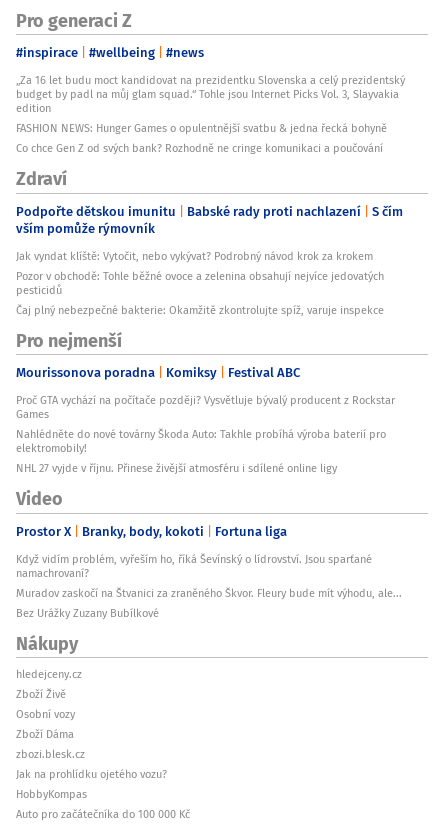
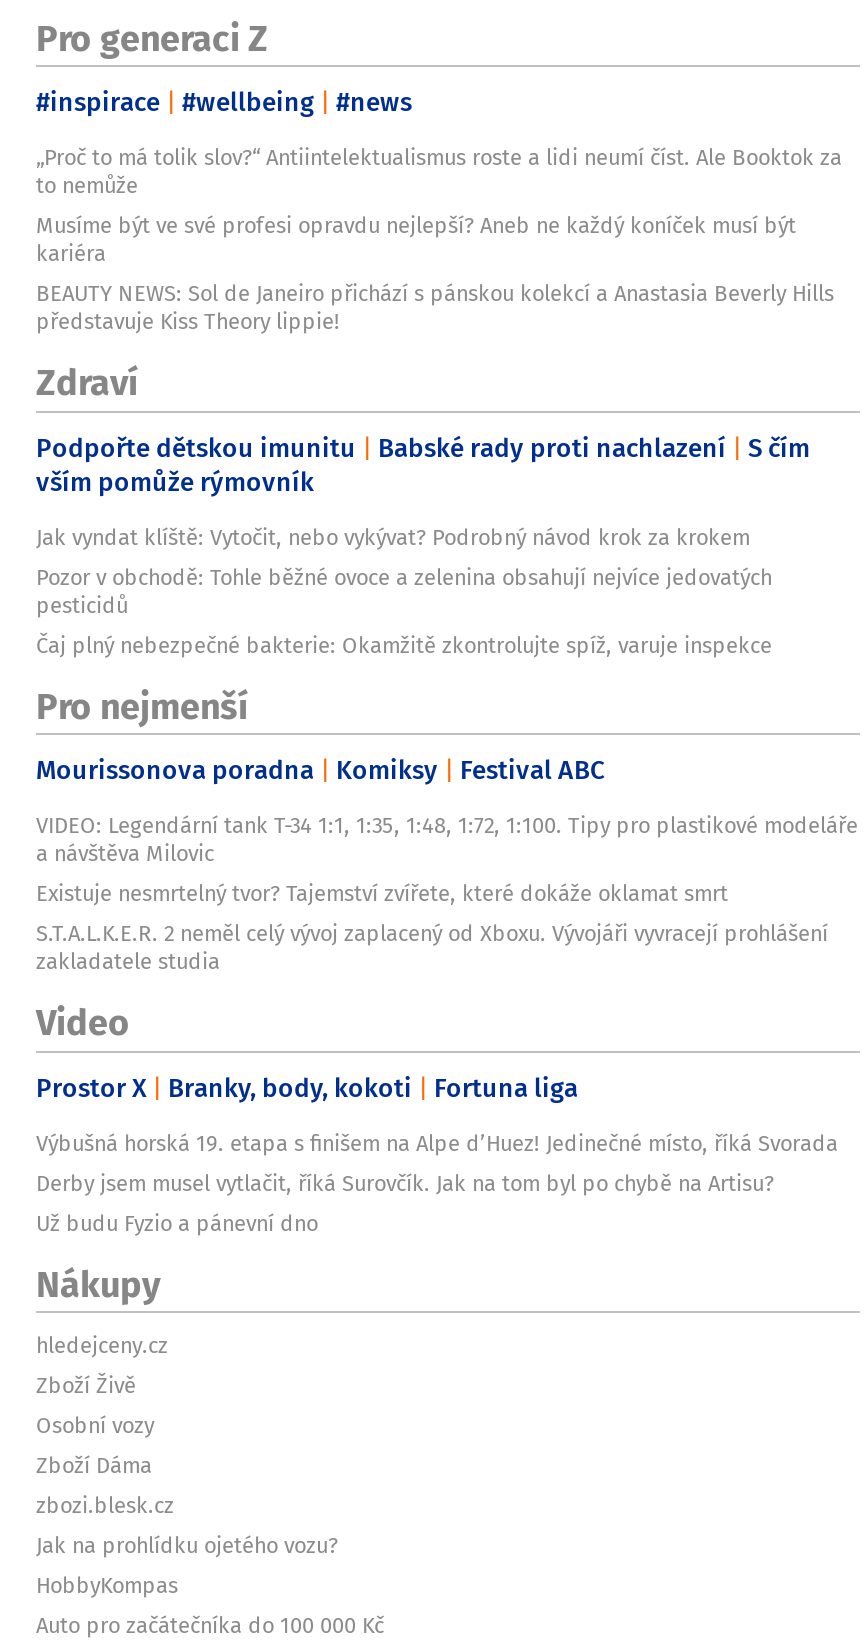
[16,72,405,156] „Za 16 let budu moct kandidovat na prezidentku Slovenska a celý prezidentský | budget by padl na můj glam squad.“ Tohle jsou Internet Picks Vol. 3, Slayvakia | edition | FASHION NEWS: Hunger Games o opulentnější svatbu & jedna řecká bohyně | Co chce Gen Z od svých bank? Rozhodně ne cringe komunikaci a poučování -> [36,142,842,338] „Proč to má tolik slov?“ Antiintelektualismus roste a lidi neumí číst. Ale Booktok za | to nemůže | Musíme být ve své profesi opravdu nejlepší? Aneb ne každý koníček musí být | kariéra | BEAUTY NEWS: Sol de Janeiro přichází s pánskou kolekcí a Anastasia Beverly Hills | představuje Kiss Theory lippie!
[16,392,395,476] Proč GTA vychází na počítače později? Vysvětluje bývalý producent z Rockstar | Games | Nahlédněte do nové továrny Škoda Auto: Takhle probíhá výroba baterií pro | elektromobily! | NHL 27 vyjde v říjnu. Přinese živější atmosféru i sdílené online ligy -> [36,810,858,978] VIDEO: Legendární tank T-34 1:1, 1:35, 1:48, 1:72, 1:100. Tipy pro plastikové modeláře | a návštěva Milovic | Existuje nesmrtelný tvor? Tajemství zvířete, které dokáže oklamat smrt | S.T.A.L.K.E.R. 2 neměl celý vývoj zaplacený od Xboxu. Vývojáři vyvracejí prohlášení | zakladatele studia
[16,551,402,621] Když vidím problém, vyřeším ho, říká Ševínský o lídrovství. Jsou sparťané | namachrovaní? | Muradov zaskočí na Štvanici za zraněného Škvor. Fleury bude mít výhodu, ale... | Bez Urážky Zuzany Bubílkové -> [36,1127,838,1239] Výbušná horská 19. etapa s finišem na Alpe d’Huez! Jedinečné místo, říká Svorada | Derby jsem musel vytlačit, říká Surovčík. Jak na tom byl po chybě na Artisu? | Už budu Fyzio a pánevní dno

